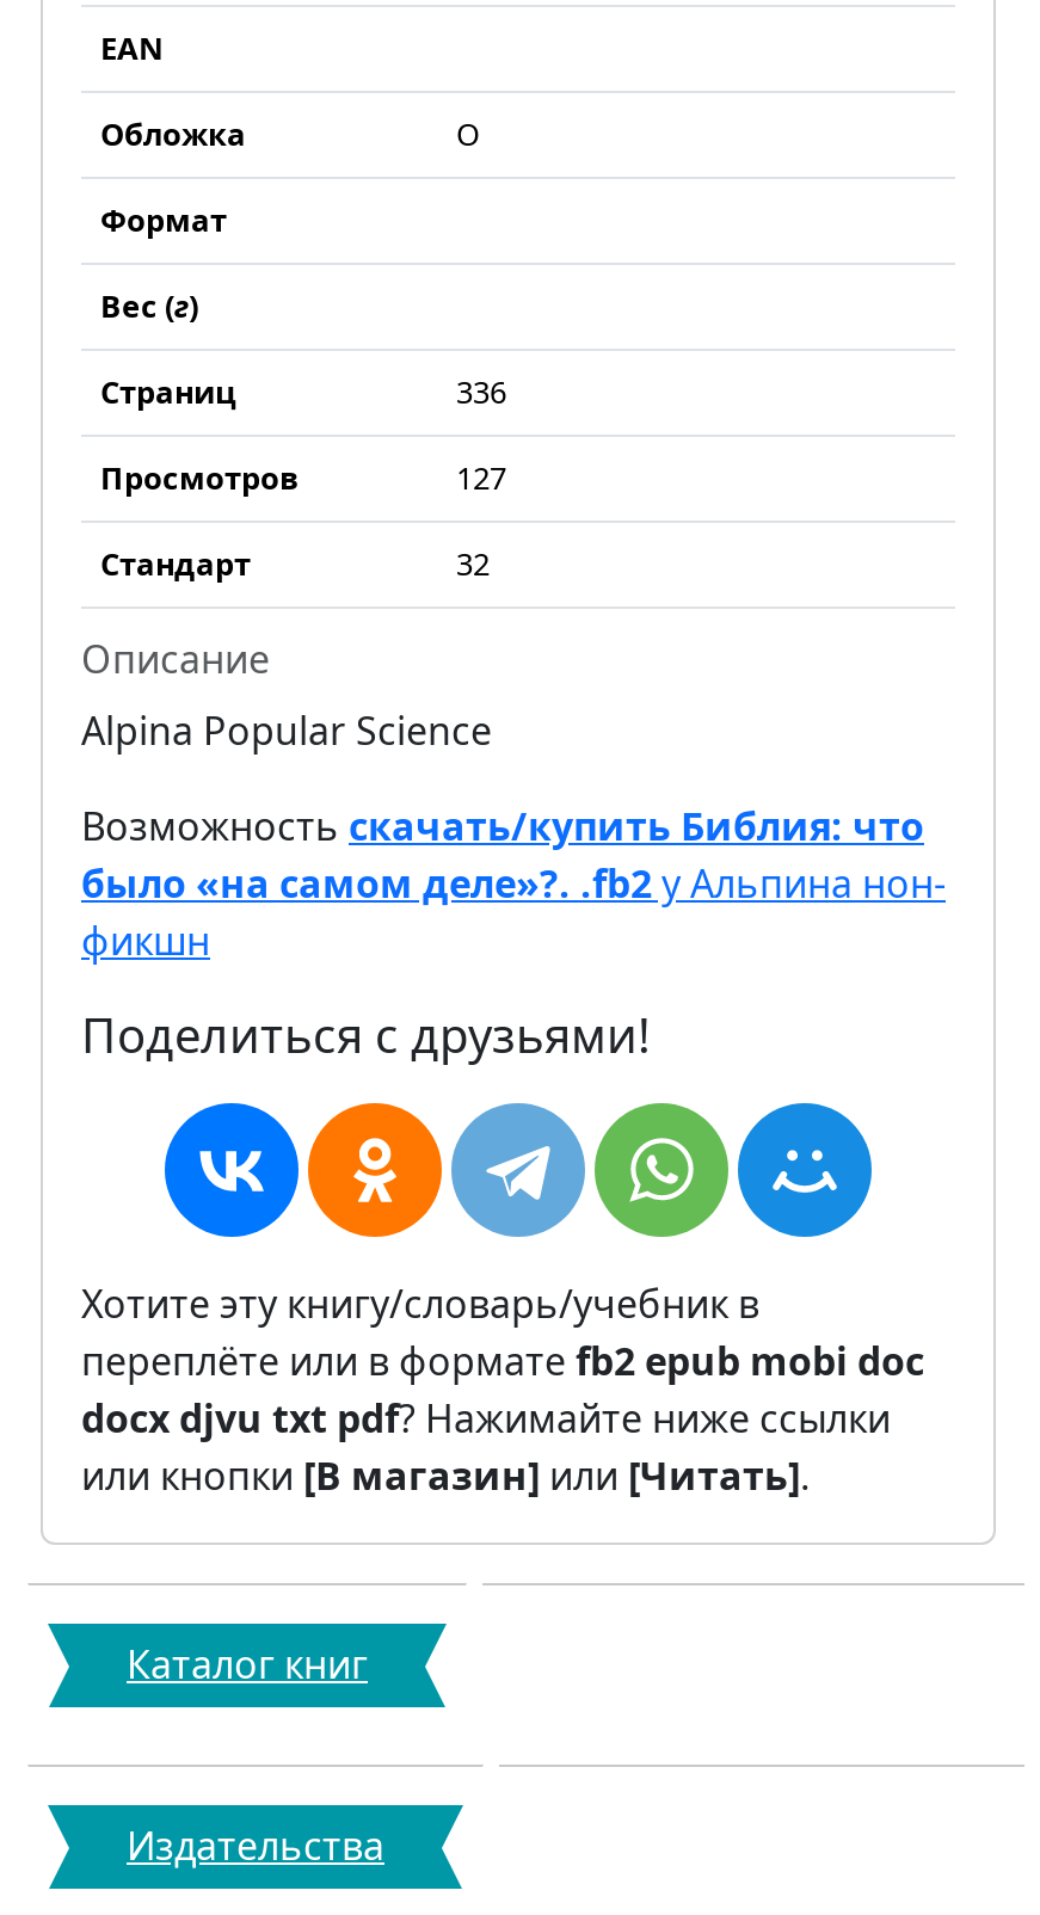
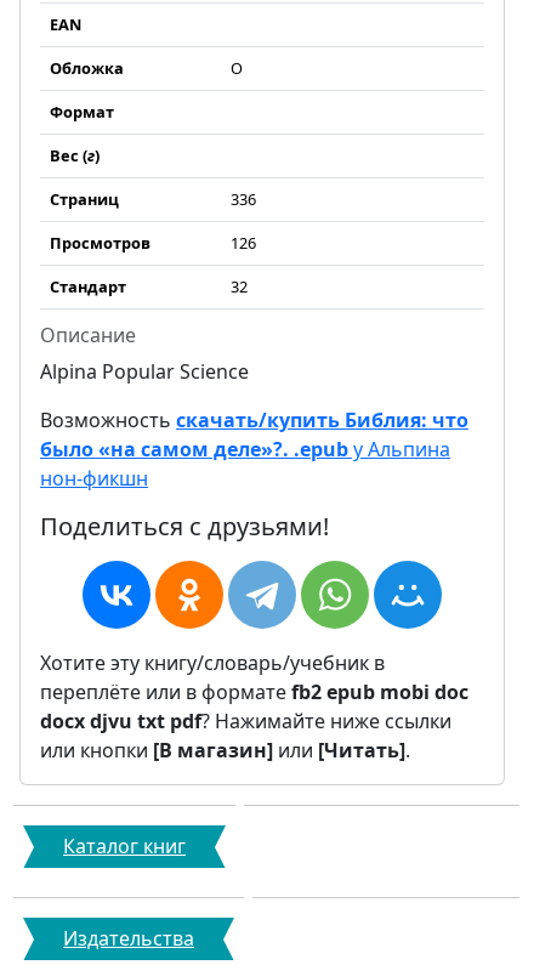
[456,456,506,499] 127 -> [231,232,256,254] 126
[81,857,946,967] было «на самом деле»?. .fb2 у Альпина нон- | фикшн -> [40,436,450,492] было «на самом деле»?. .epub у Альпина | нон-фикшн

